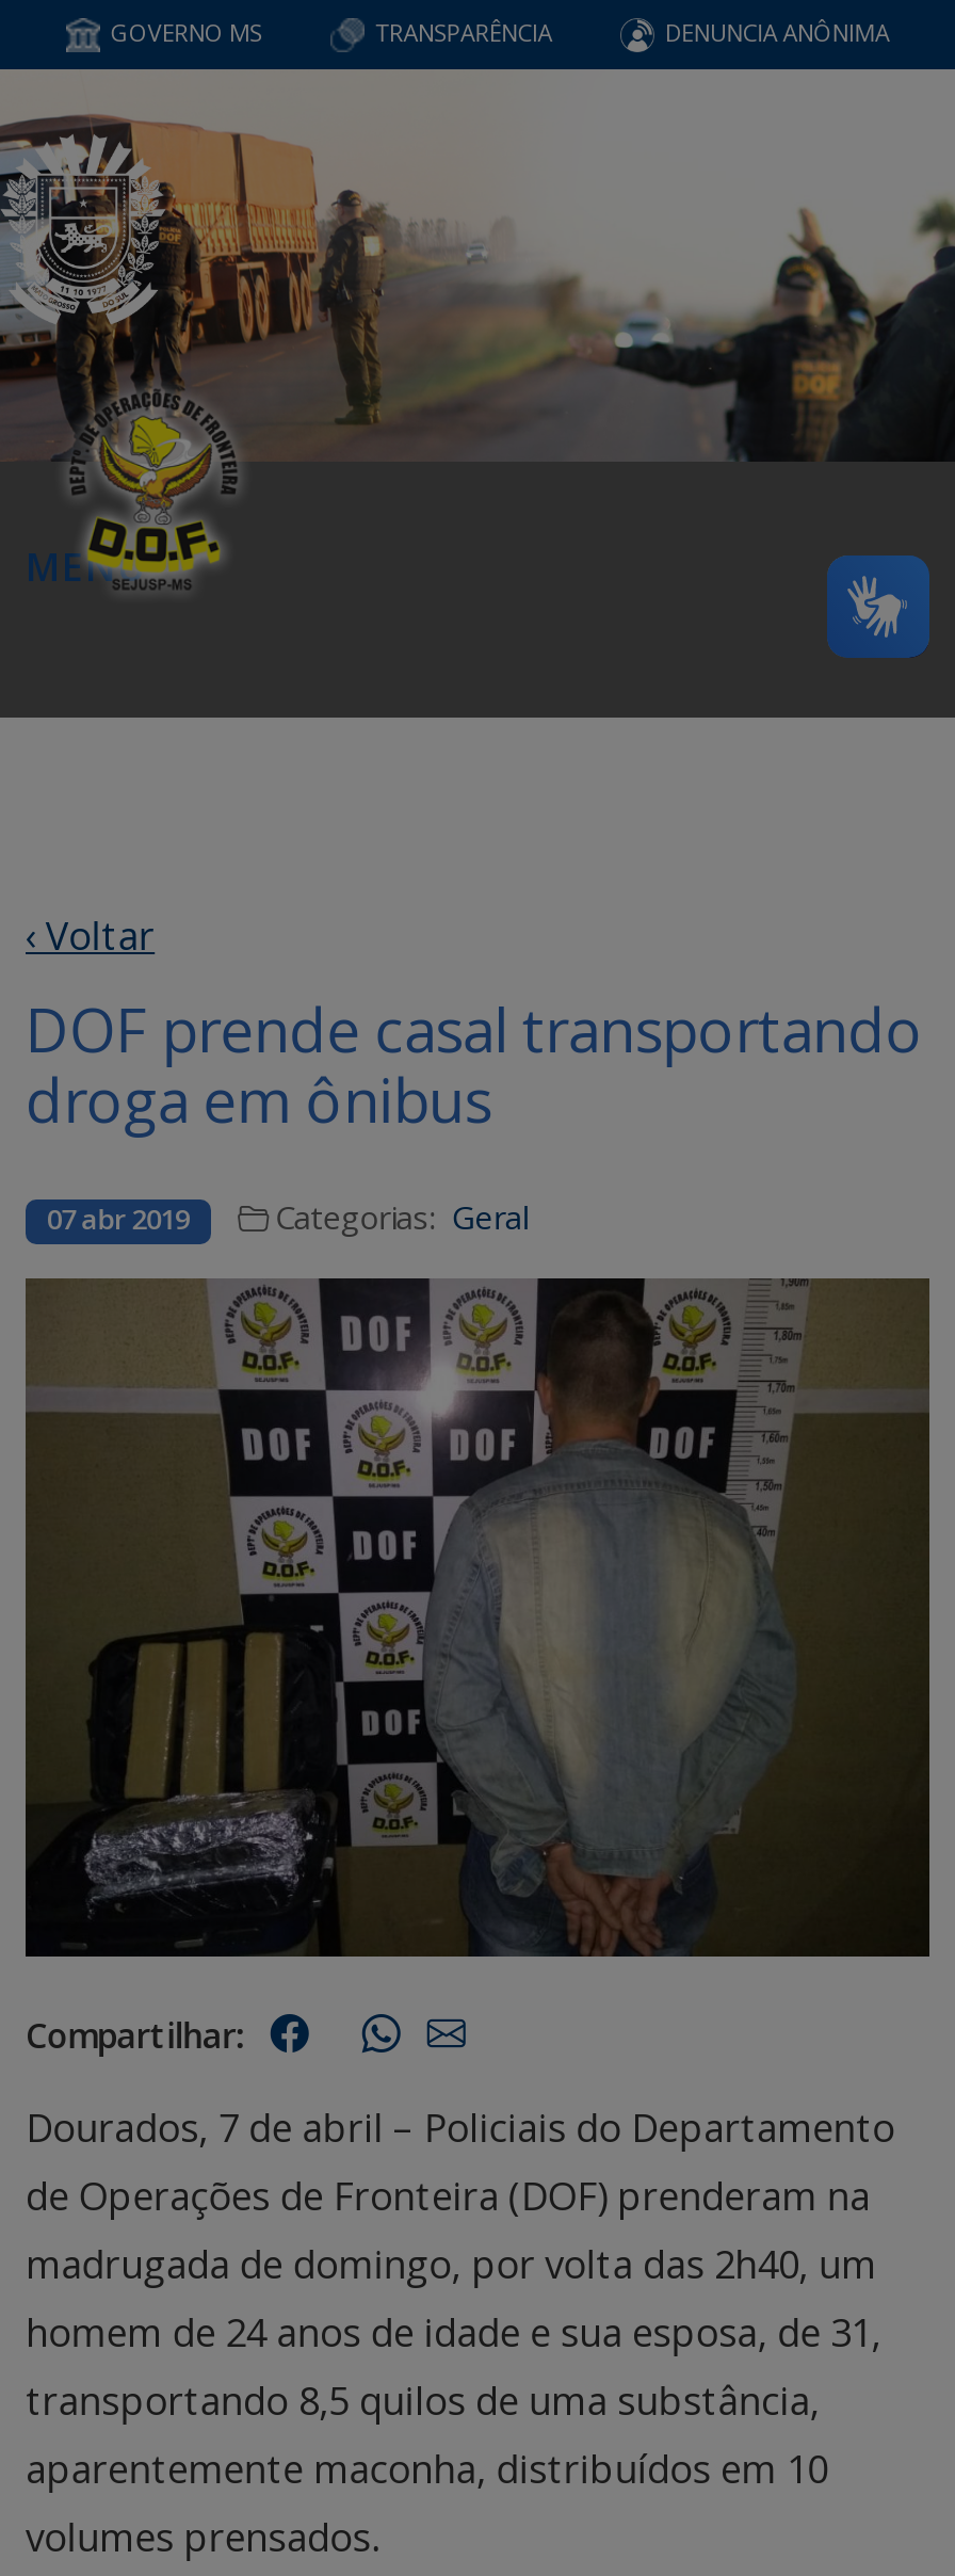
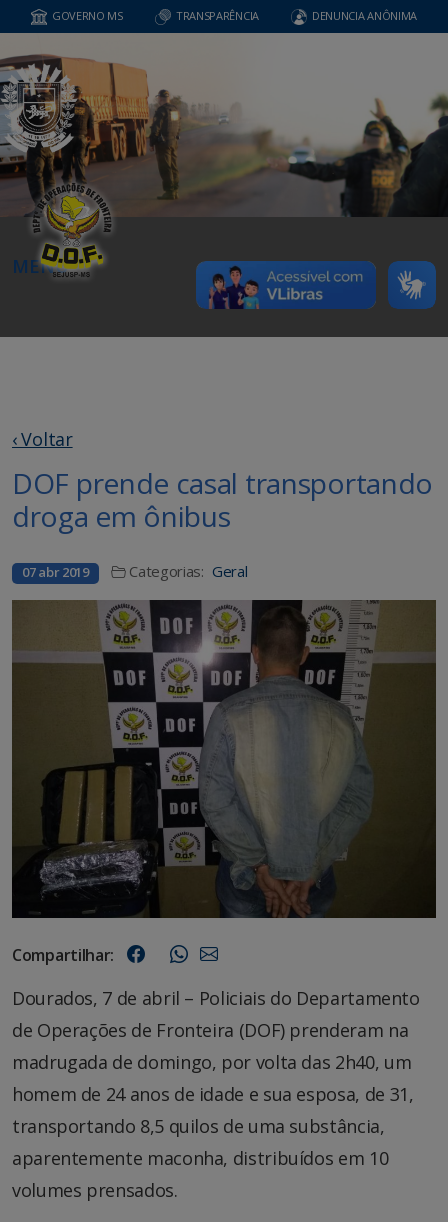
none -> [195,260,377,310] [image]

